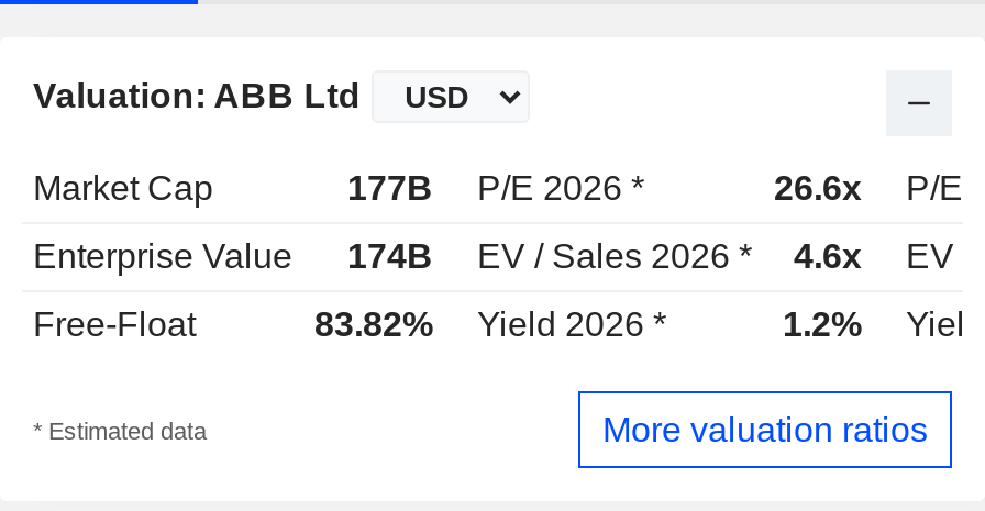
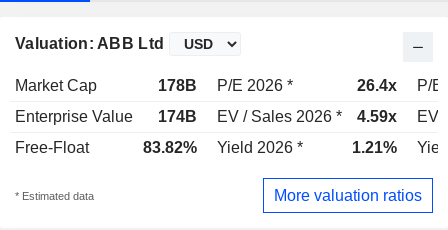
[347,169,644,207] 177B P/E 2026 * -> [158,77,293,94] 178B P/E 2026 *
[774,169,862,207] 26.6x -> [357,77,397,94] 26.4x
[794,237,862,275] 4.6x -> [357,108,397,125] 4.59x
[783,306,862,343] 1.2% -> [352,139,397,156] 1.21%

